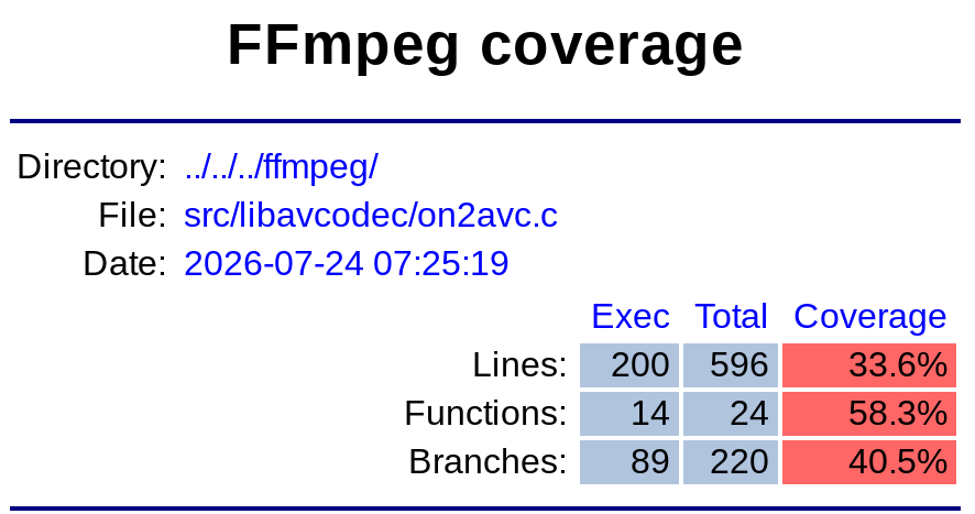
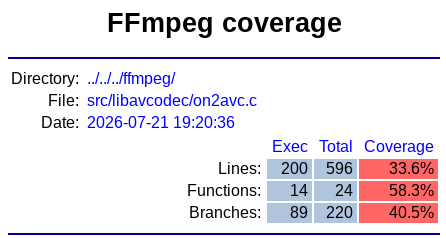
[83,244,510,282] Date: 2026-07-24 07:25:19 -> [41,114,235,131] Date: 2026-07-21 19:20:36

